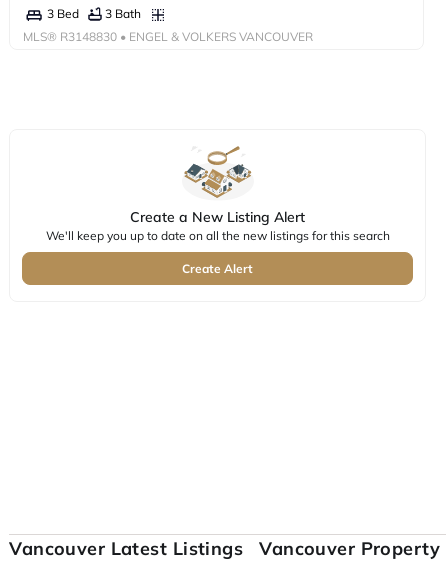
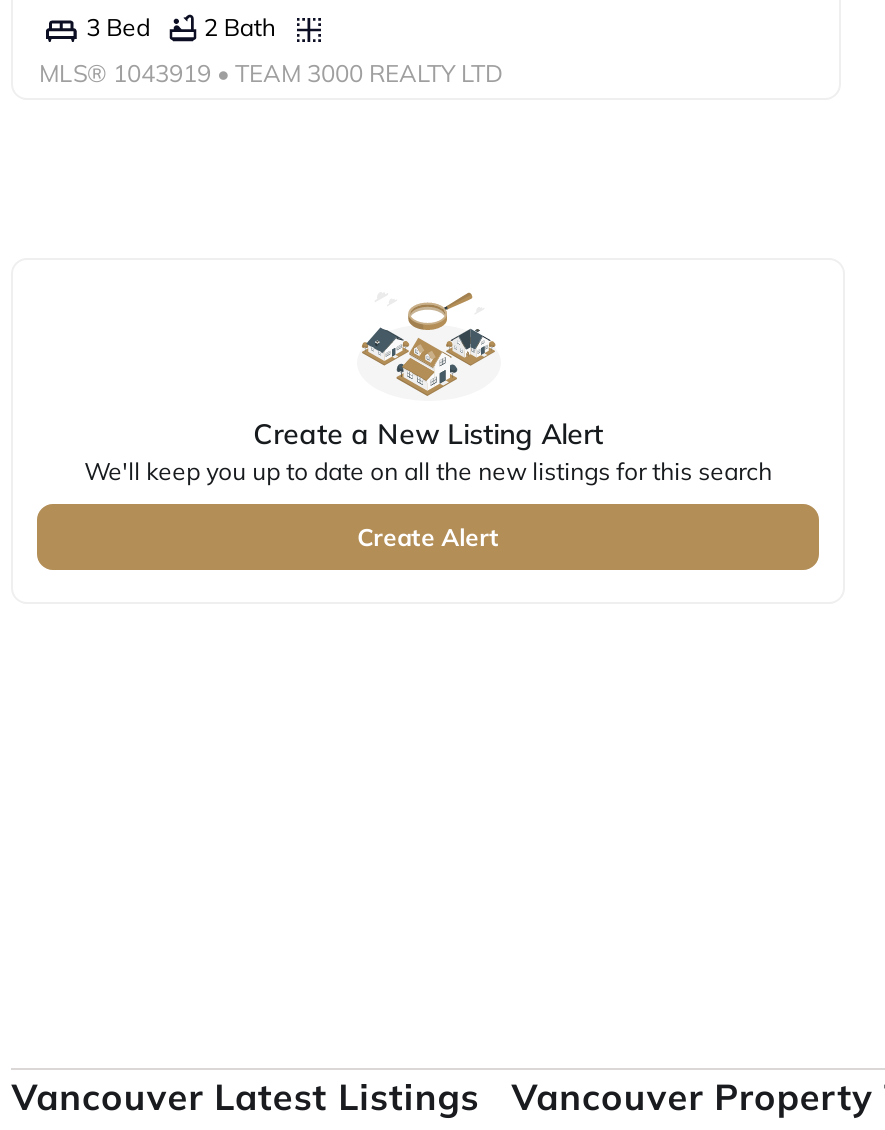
[47,6,141,21] 3 Bed 3 Bath -> [86,12,276,43] 3 Bed 2 Bath
[23,29,313,44] MLS® R3148830 • ENGEL & VOLKERS VANCOUVER -> [39,58,503,88] MLS® 1043919 • TEAM 3000 REALTY LTD

